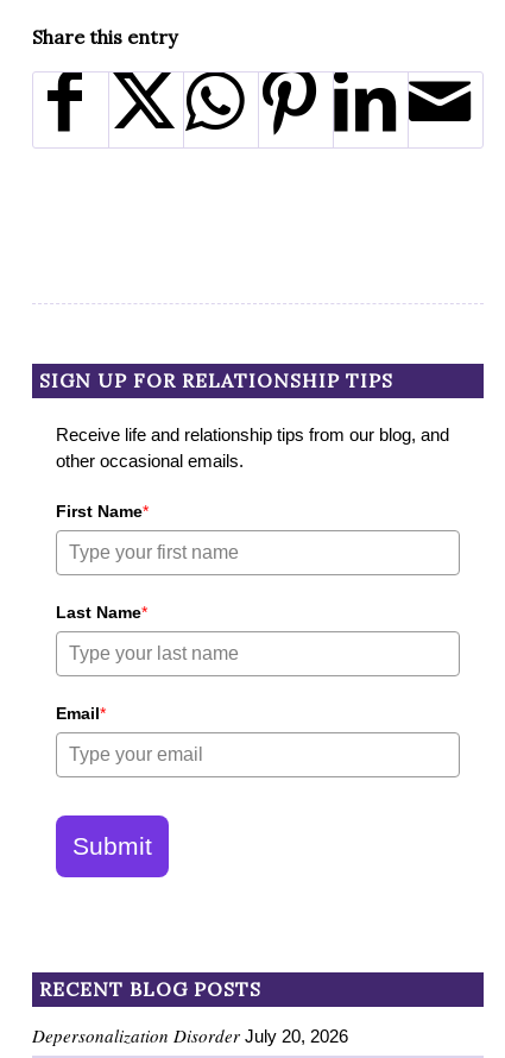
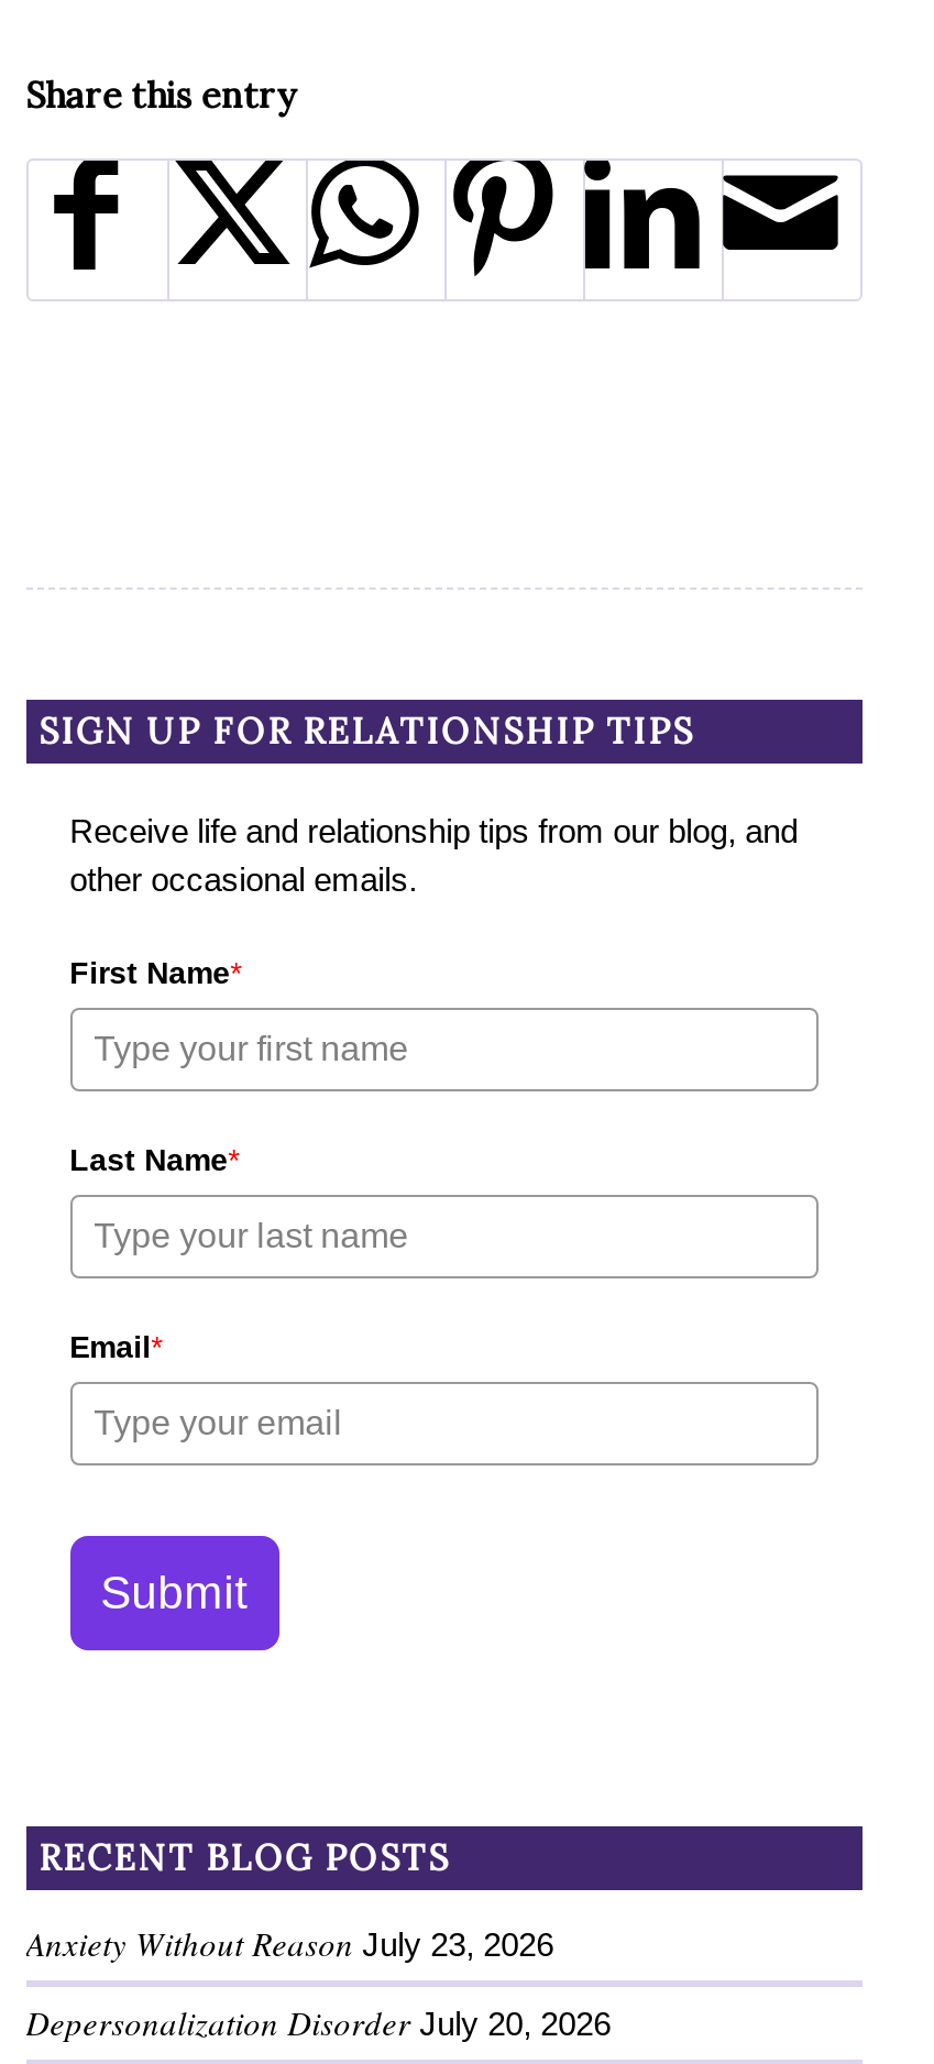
none -> [26,1921,554,1965] Anxiety Without Reason July 23, 2026

